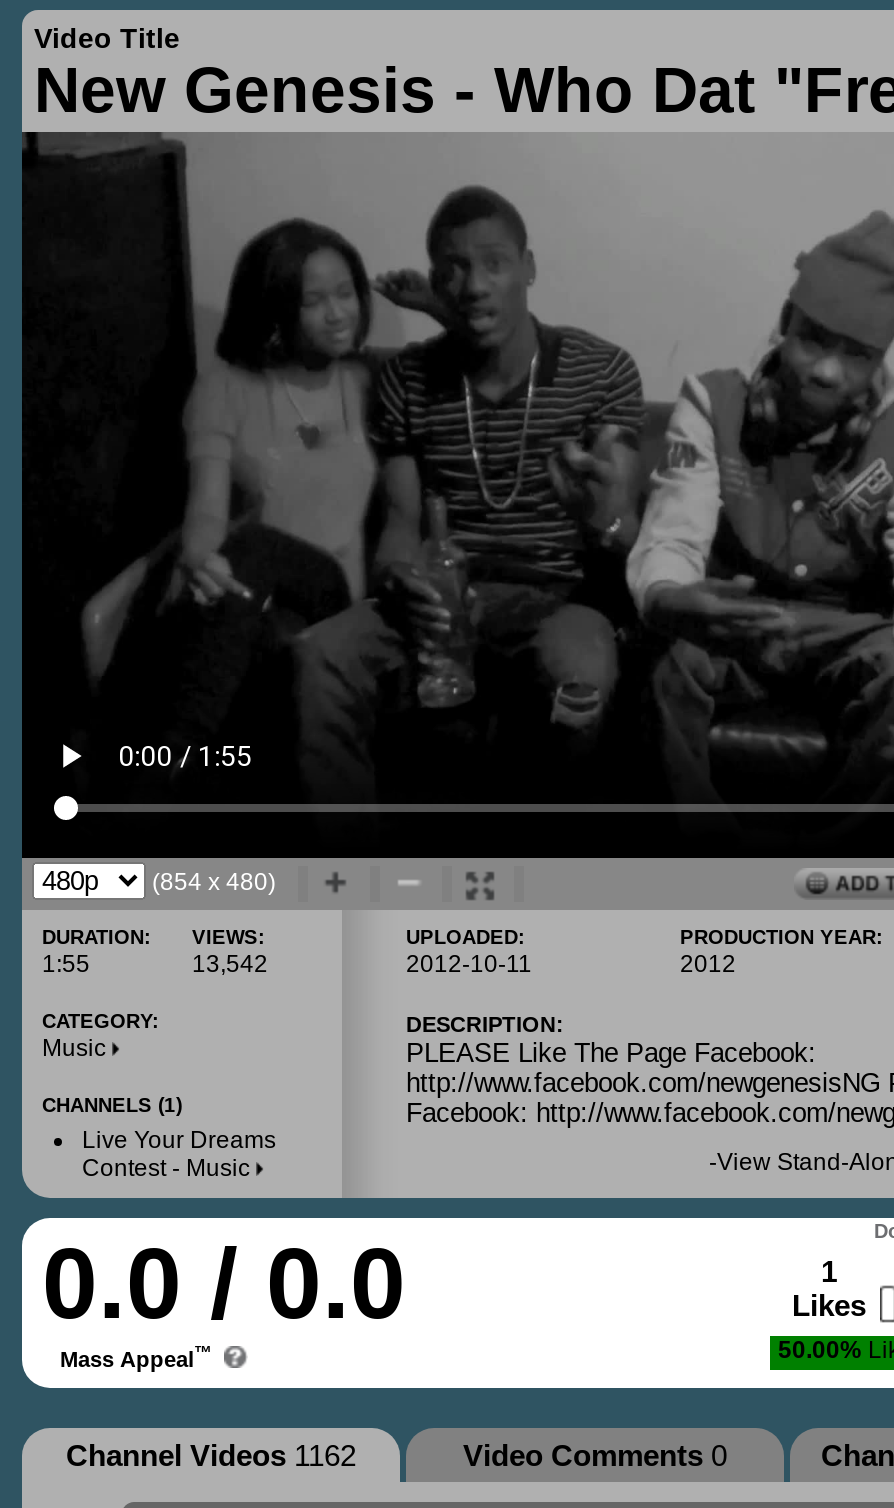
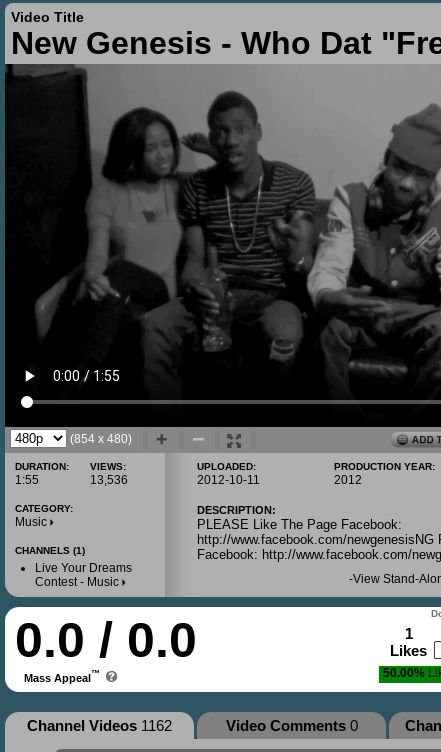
[192,950,268,978] 13,542 -> [90,473,128,487] 13,536

